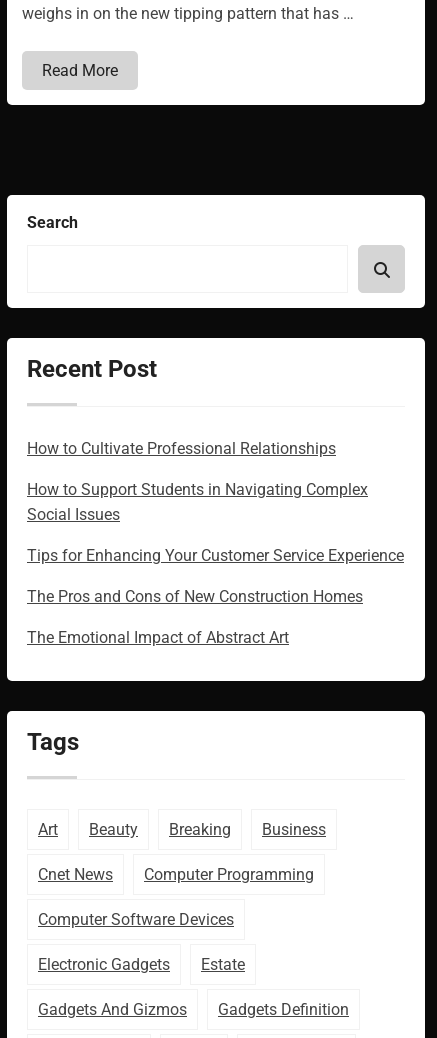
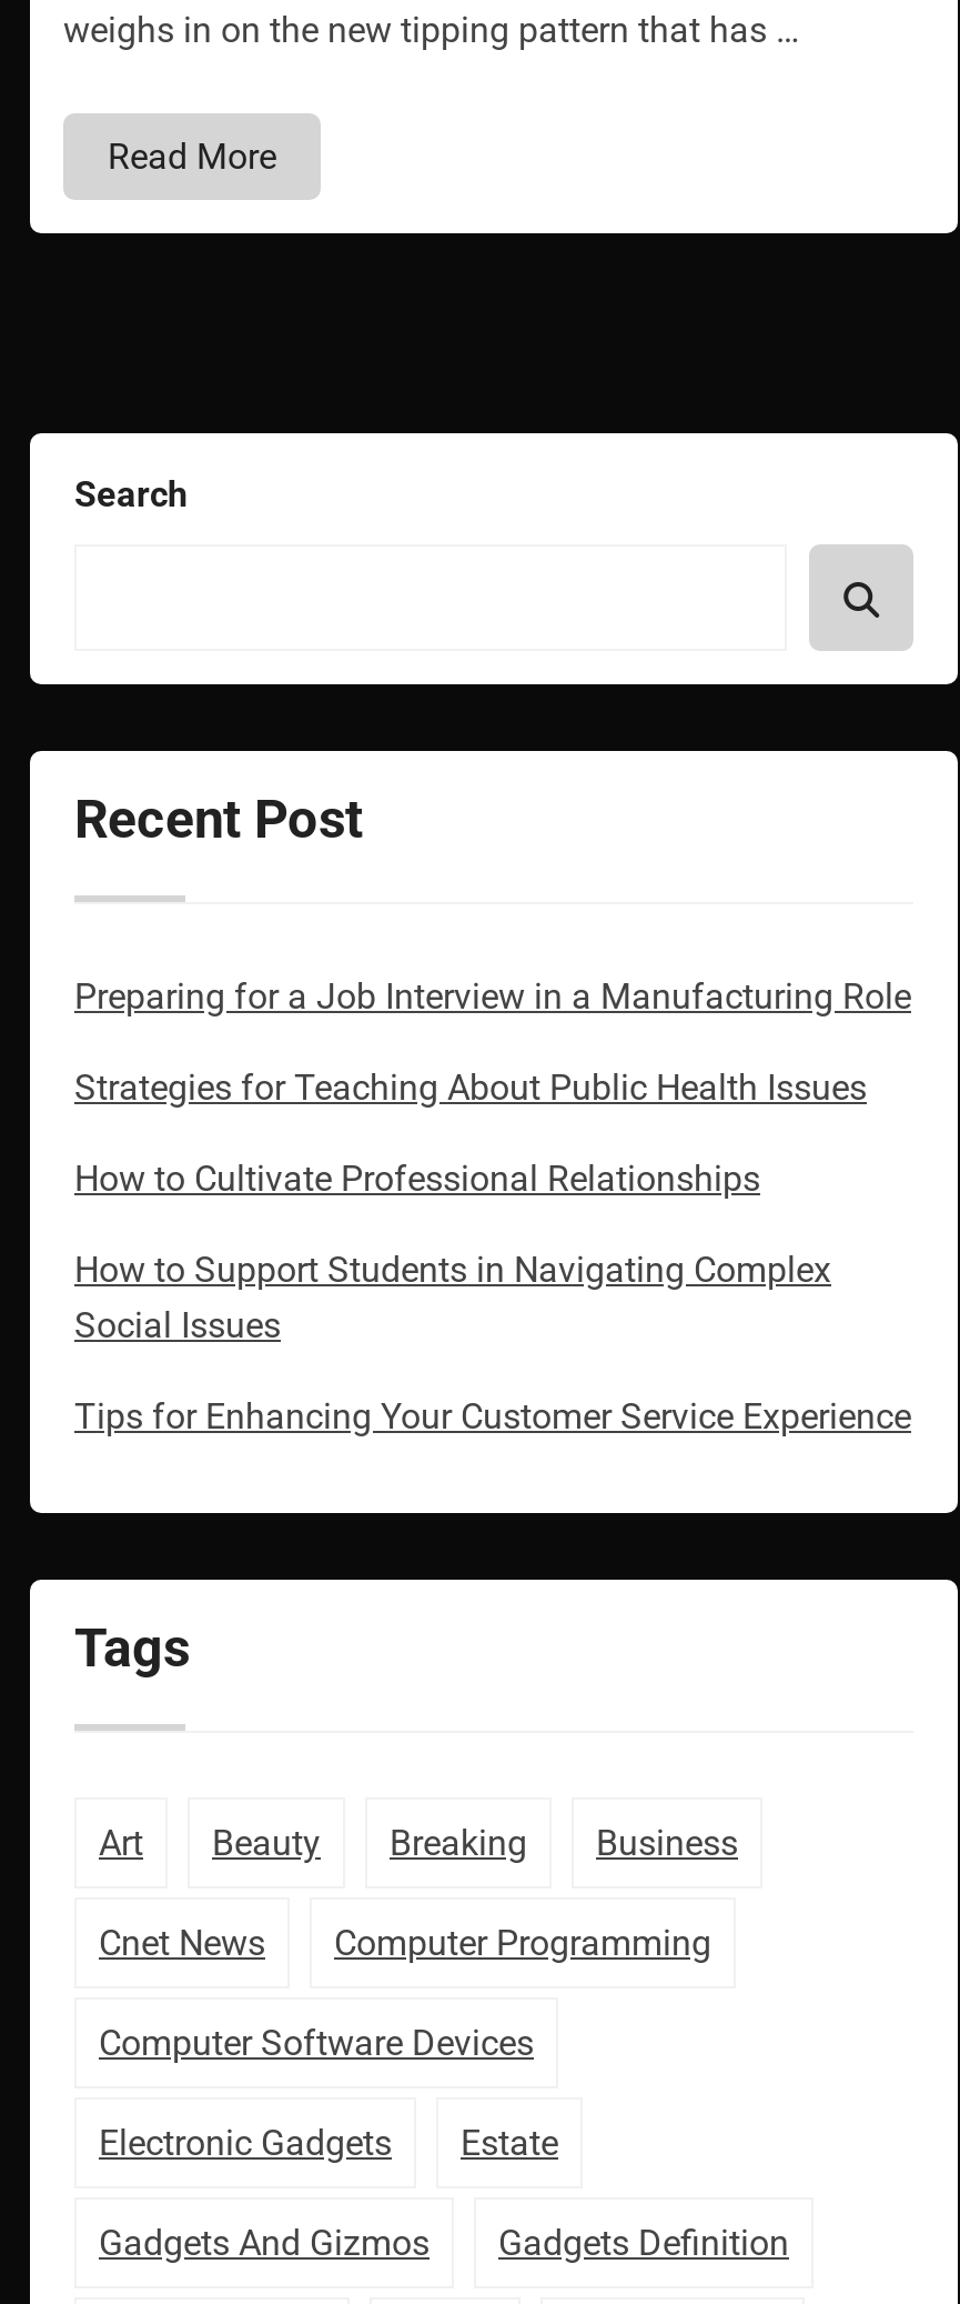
none -> [74,975,911,1109] Preparing for a Job Interview in a Manufacturing Role | Strategies for Teaching About Public Health Issues
moved [27,439,404,565] -> [74,1158,911,1438]: How to Cultivate Professional Relationships | How to Support Students in Navigating Complex | Social Issues | Tips for Enhancing Your Customer Service Experience
[27,587,363,647] The Pros and Cons of New Construction Homes | The Emotional Impact of Abstract Art -> none

